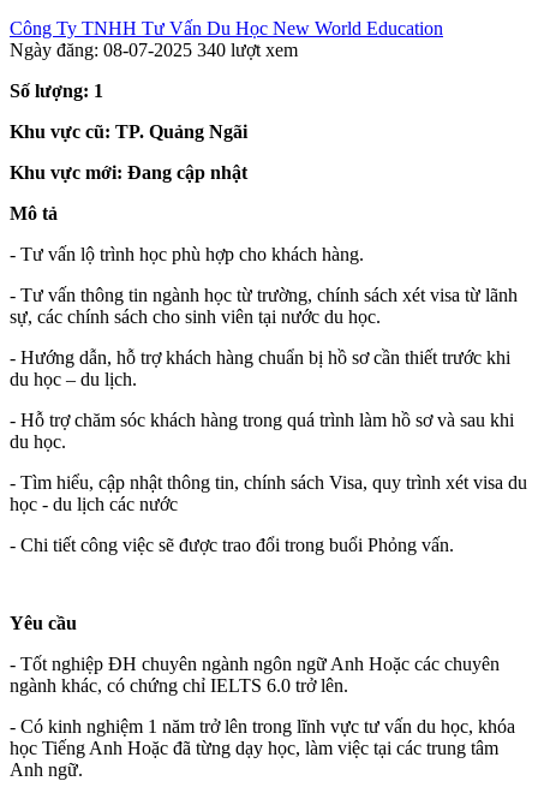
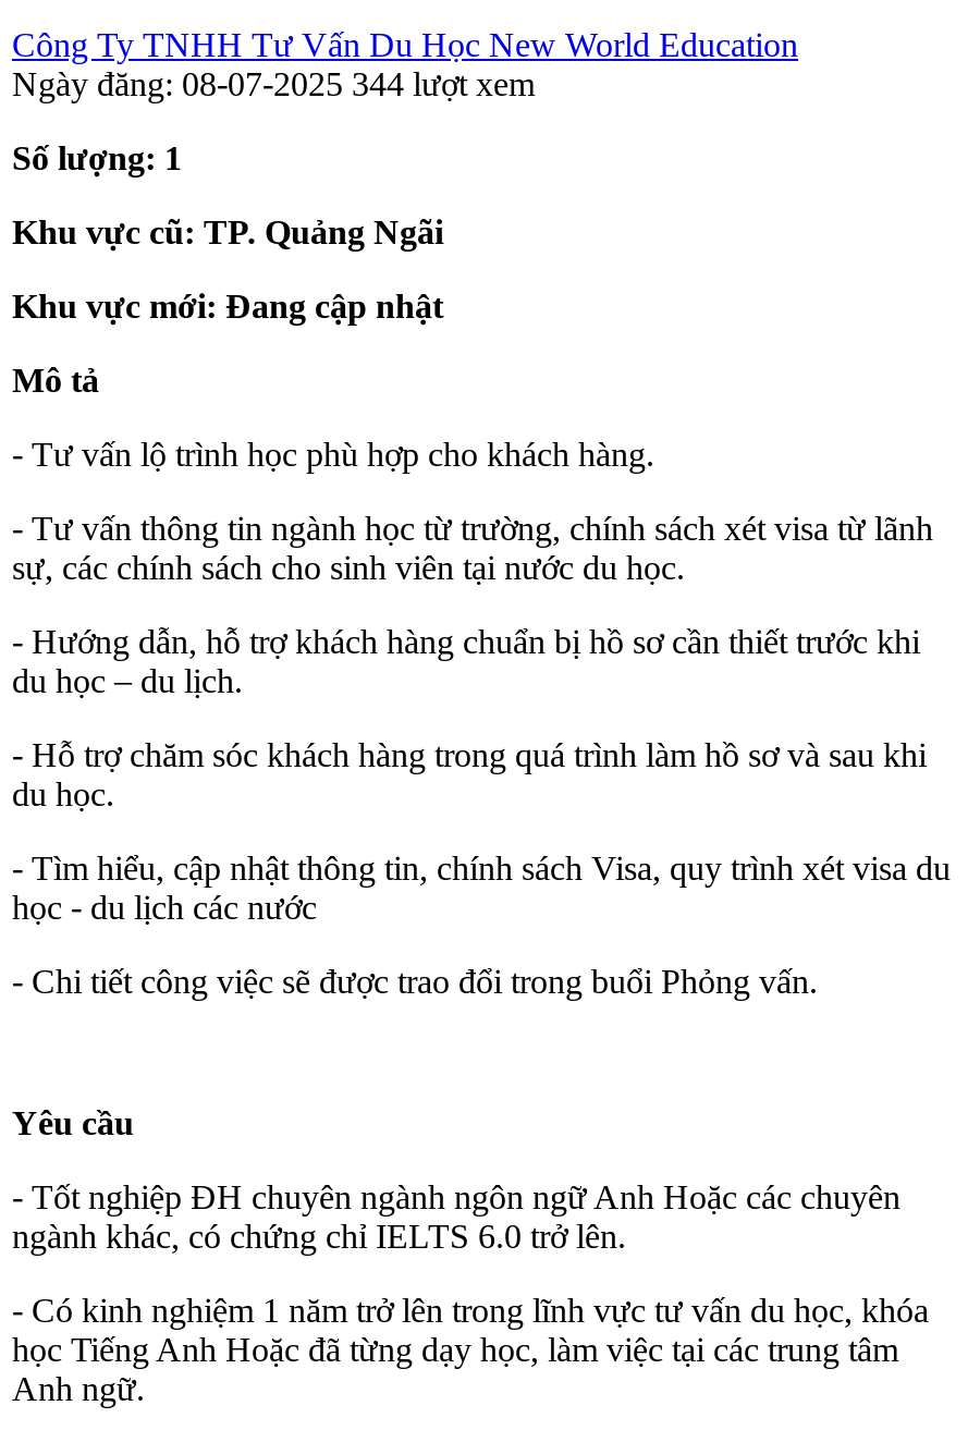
[10,40,298,60] Ngày đăng: 08-07-2025 340 lượt xem -> [12,65,535,102] Ngày đăng: 08-07-2025 344 lượt xem

